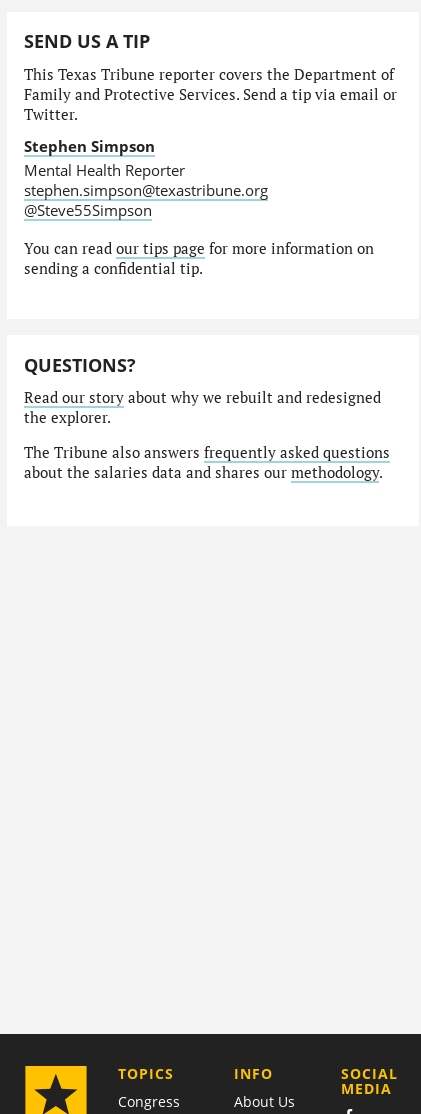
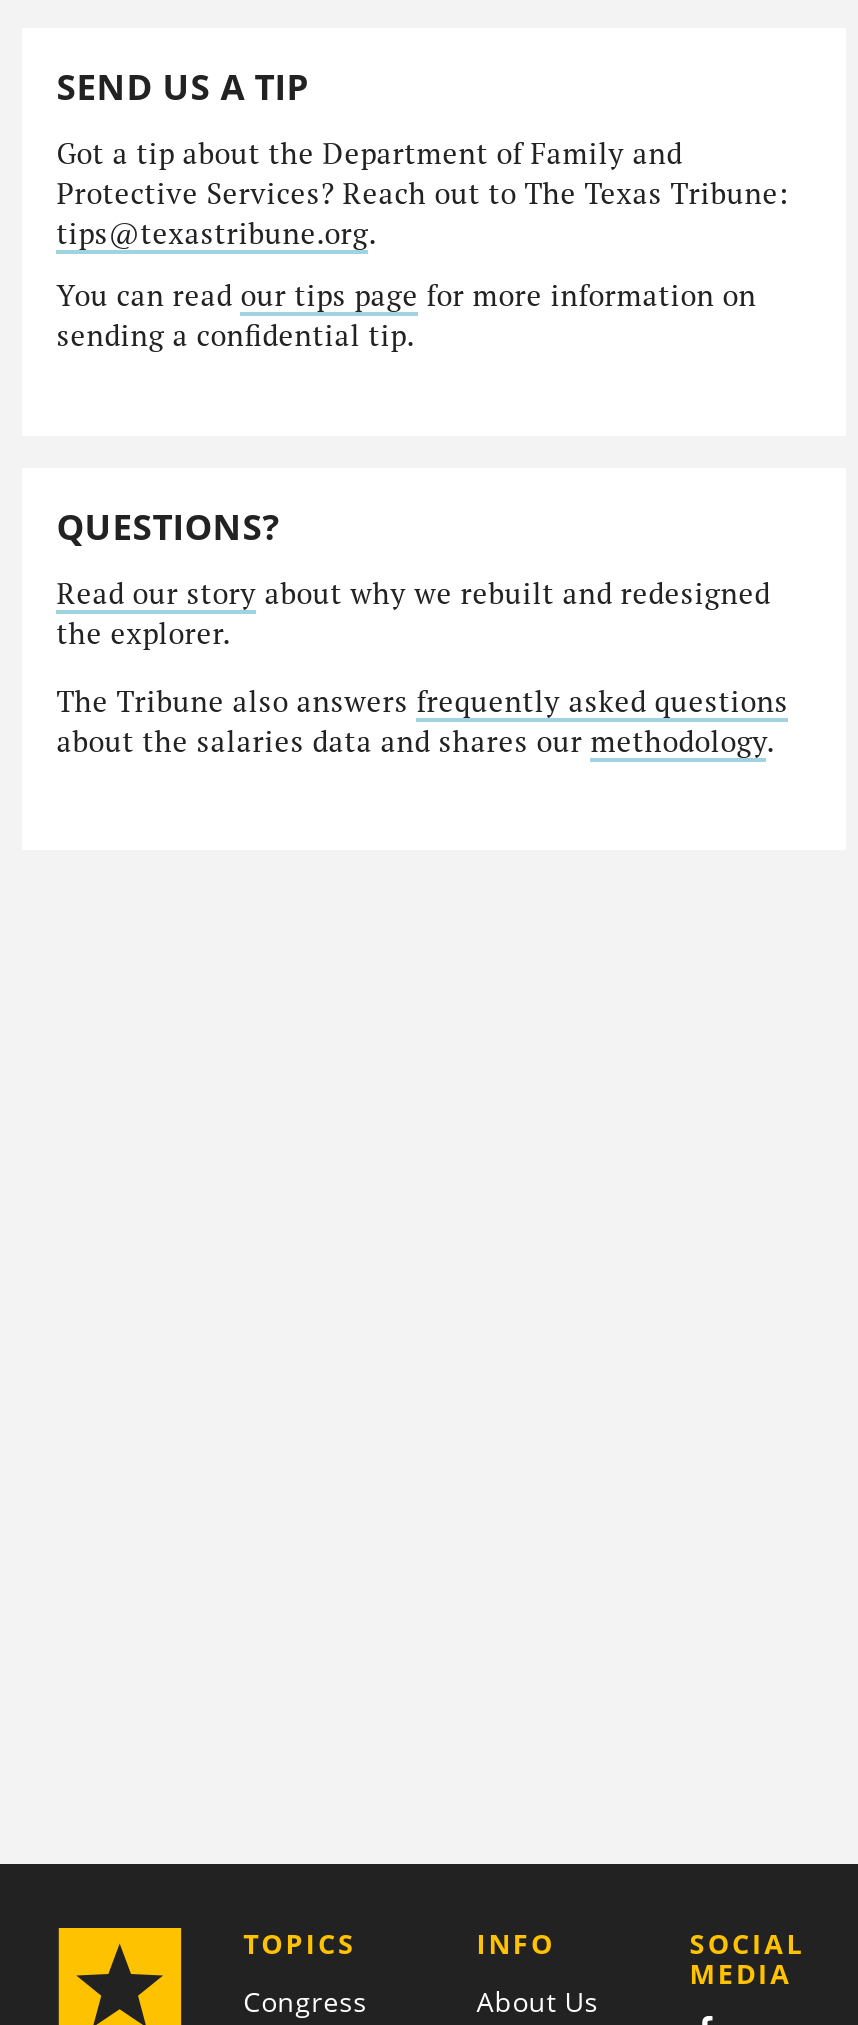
[24,65,397,220] This Texas Tribune reporter covers the Department of | Family and Protective Services. Send a tip via email or | Twitter. | Stephen Simpson | Mental Health Reporter | stephen.simpson@texastribune.org | @Steve55Simpson -> [56,133,788,251] Got a tip about the Department of Family and | Protective Services? Reach out to The Texas Tribune: | tips@texastribune.org.

